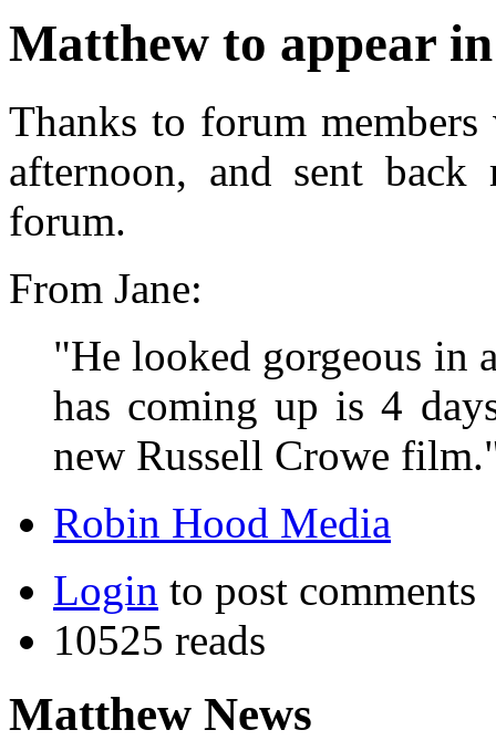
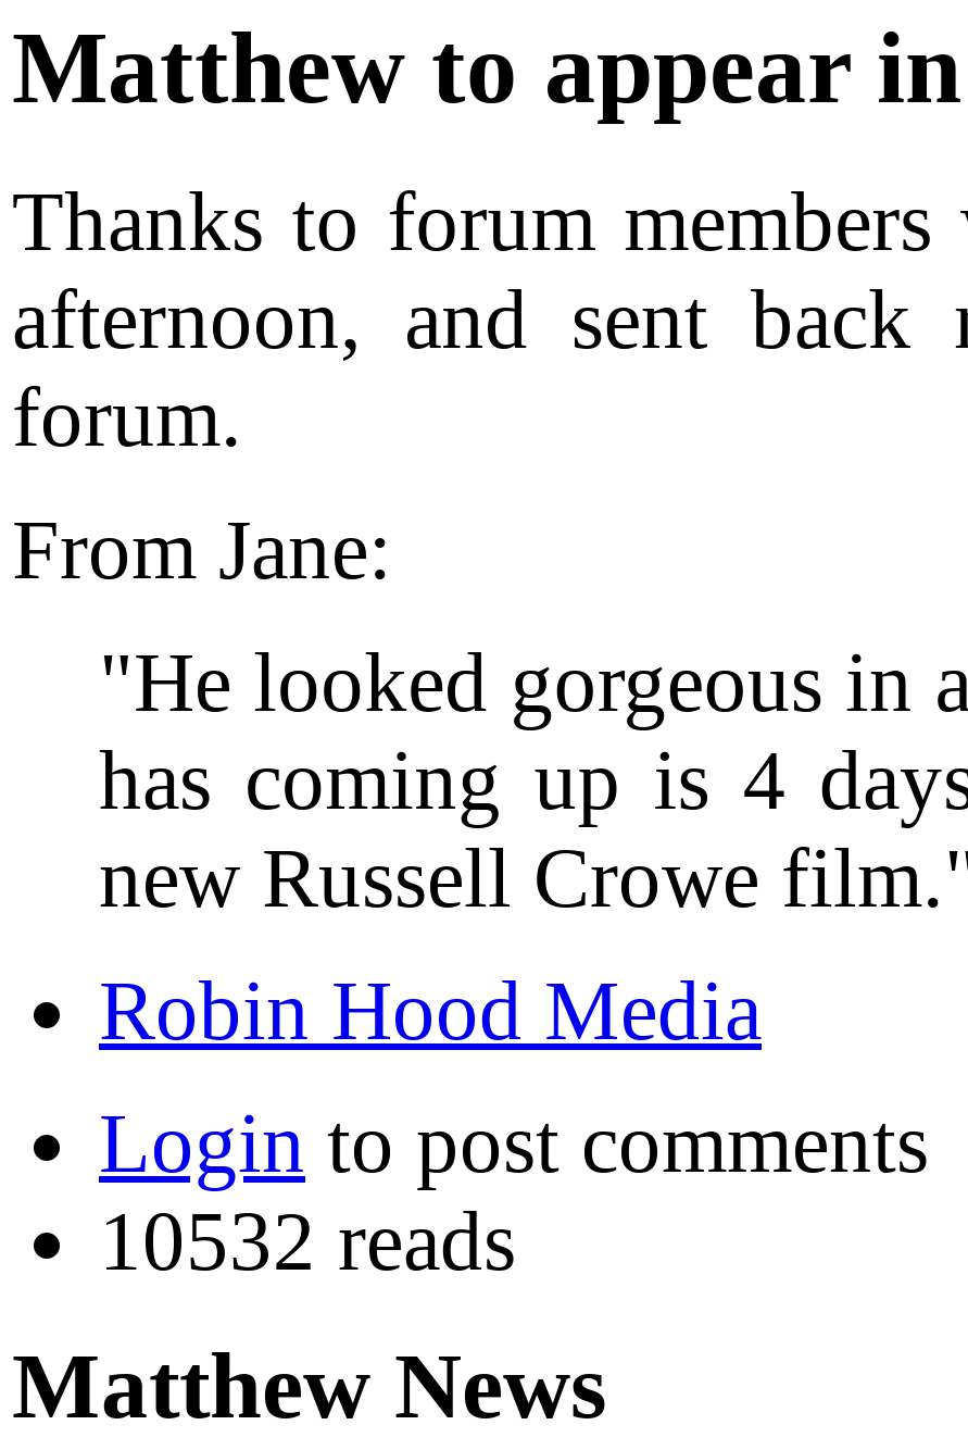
[53,616,266,664] 10525 reads -> [99,1194,516,1287] 10532 reads

